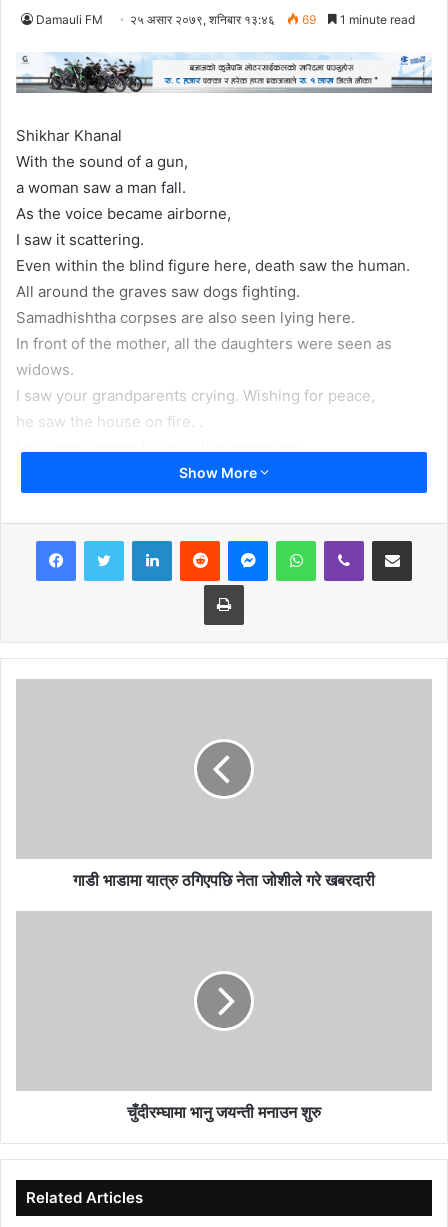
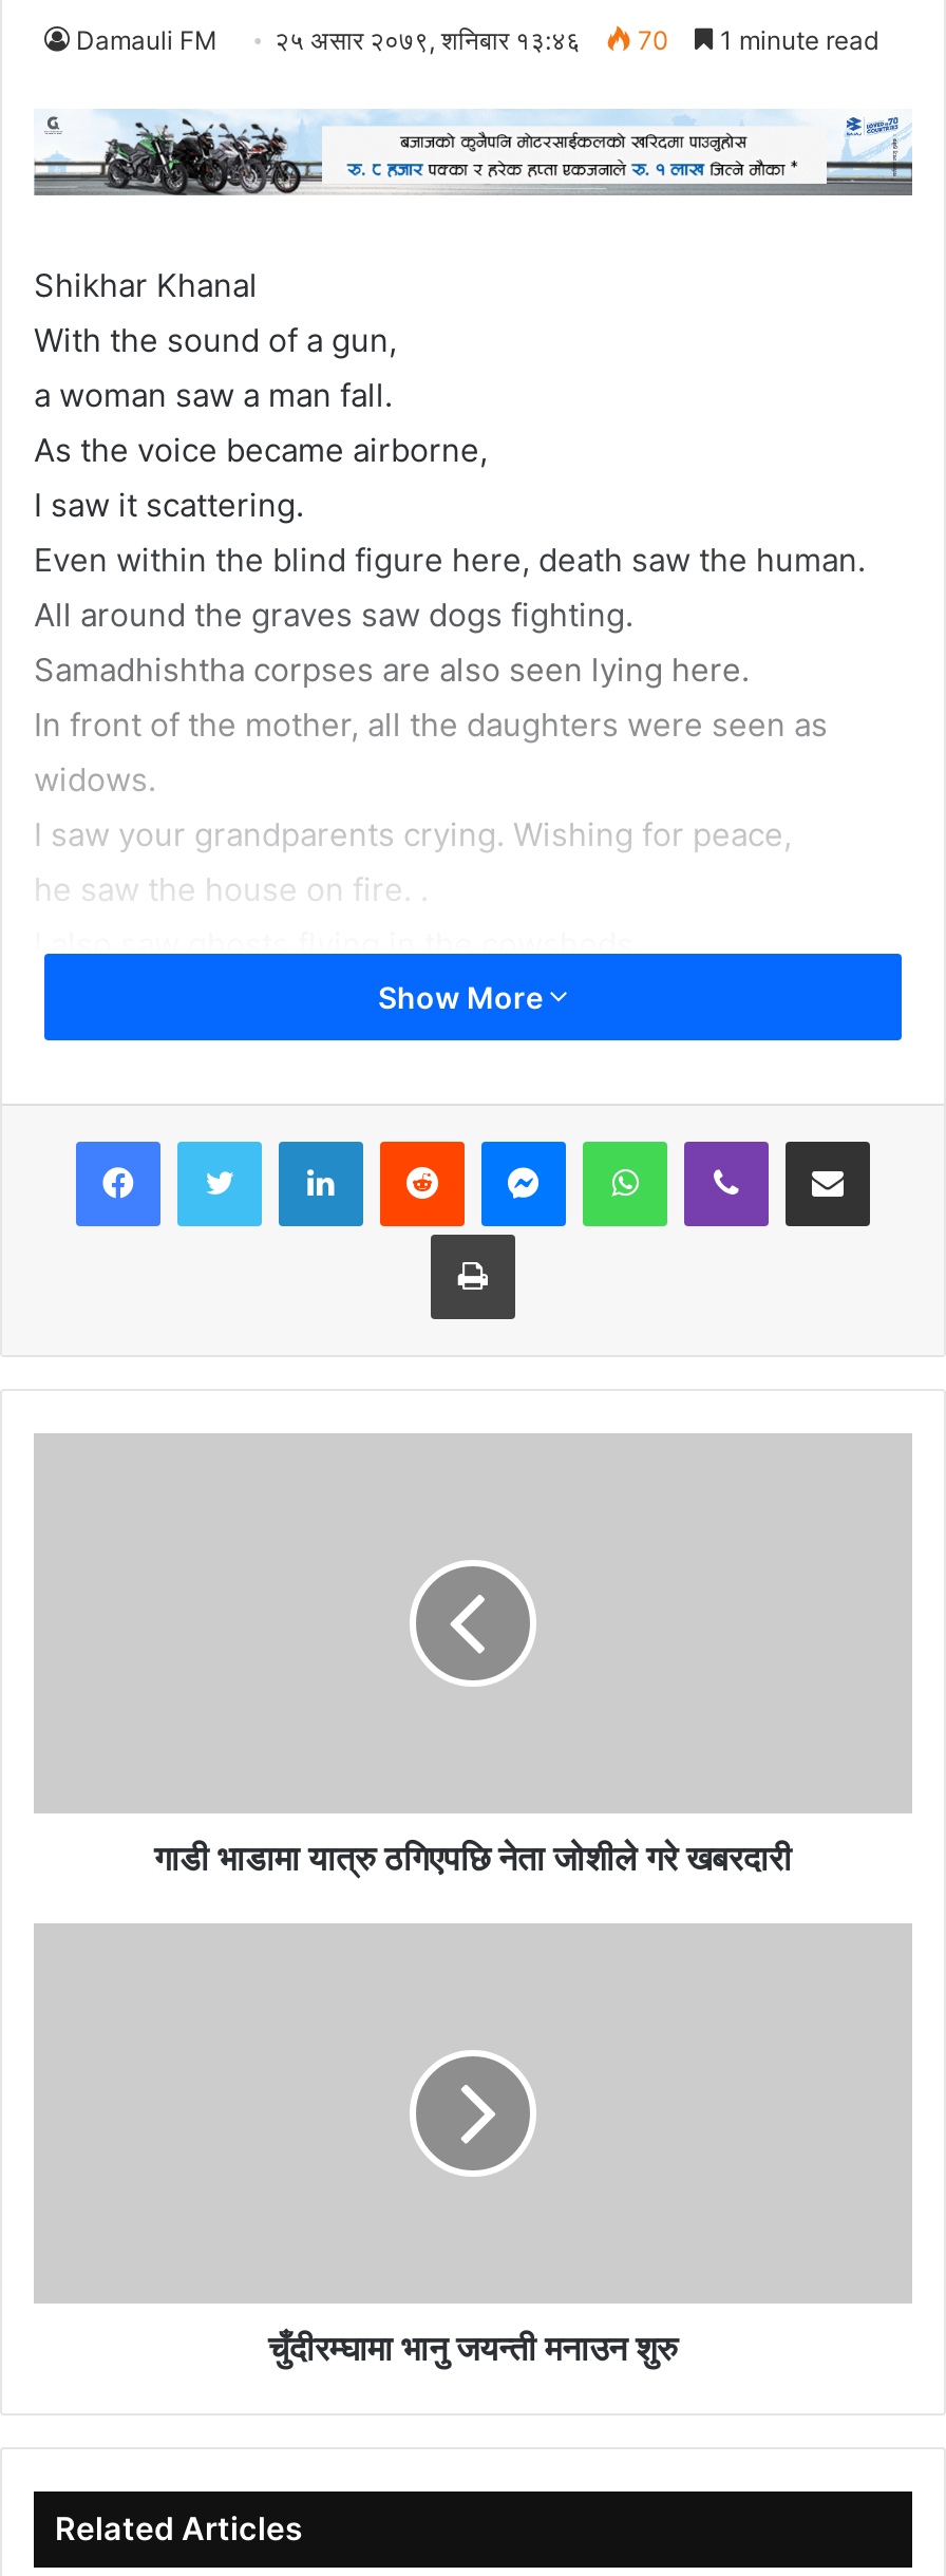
[36,12,415,27] Damauli FM २५ असार २०७९, शनिबार १३:४६ 69 1 minute read -> [76,24,878,56] Damauli FM २५ असार २०७९, शनिबार १३:४६ 70 1 minute read

